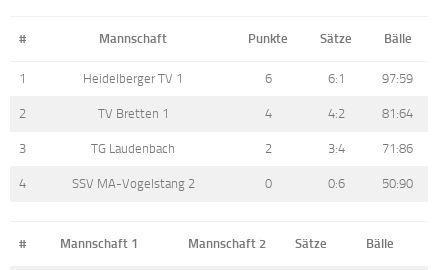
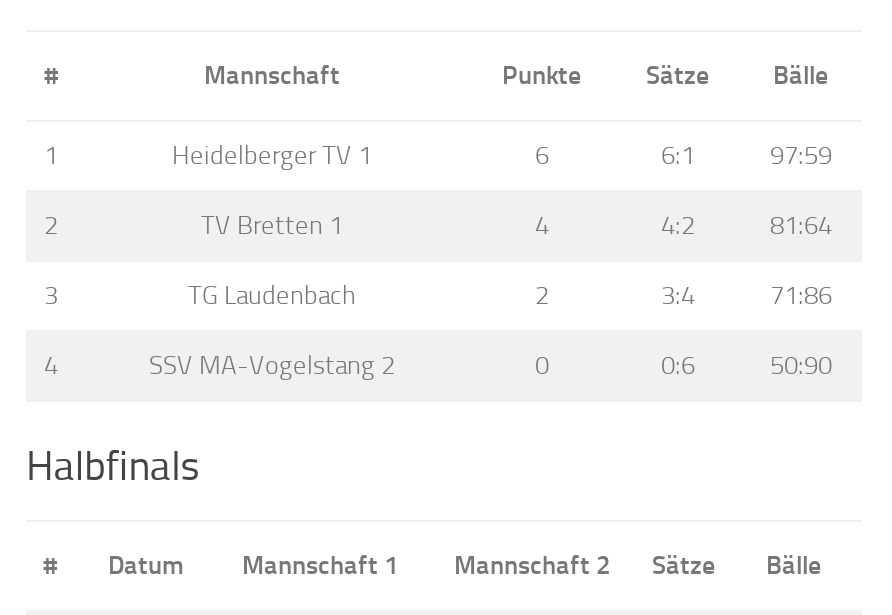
none -> [26,443,200,491] Halbfinals
none -> [108,551,184,581] Datum

